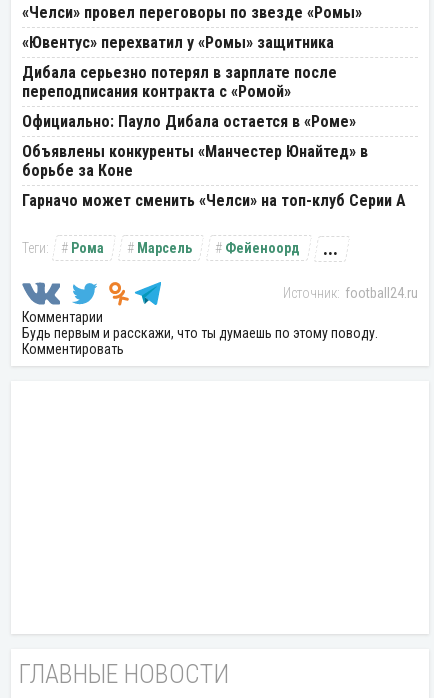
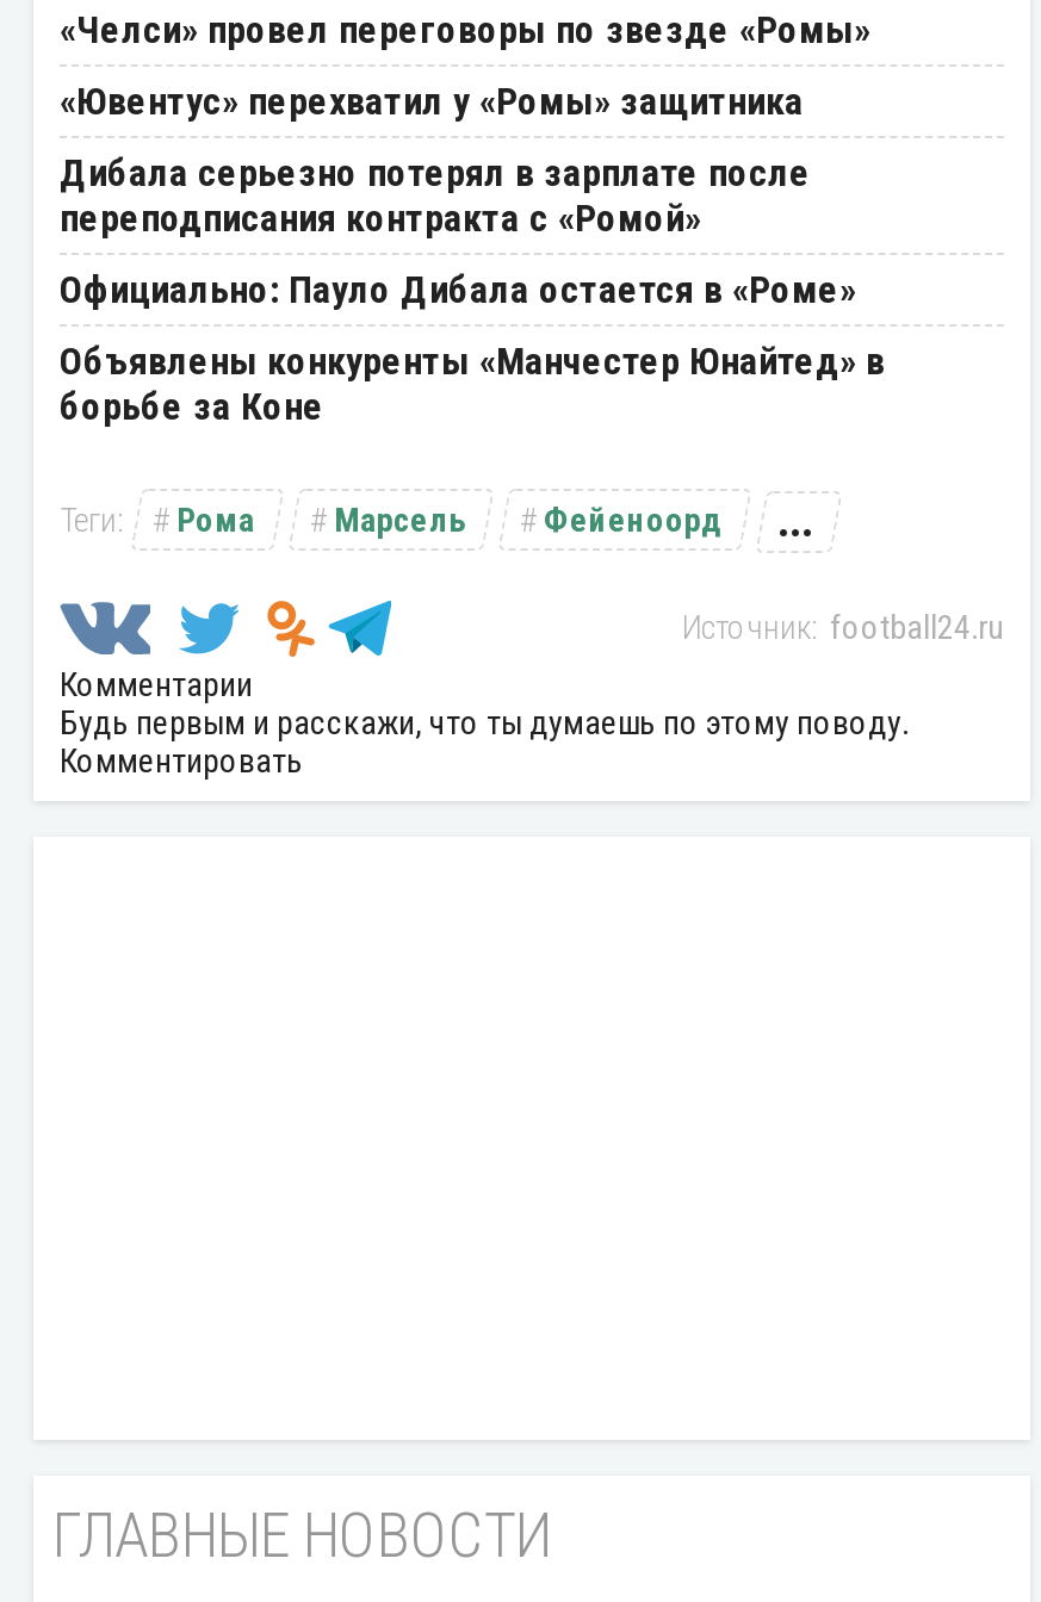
[22,191,406,210] Гарначо может сменить «Челси» на топ-клуб Серии А -> none

